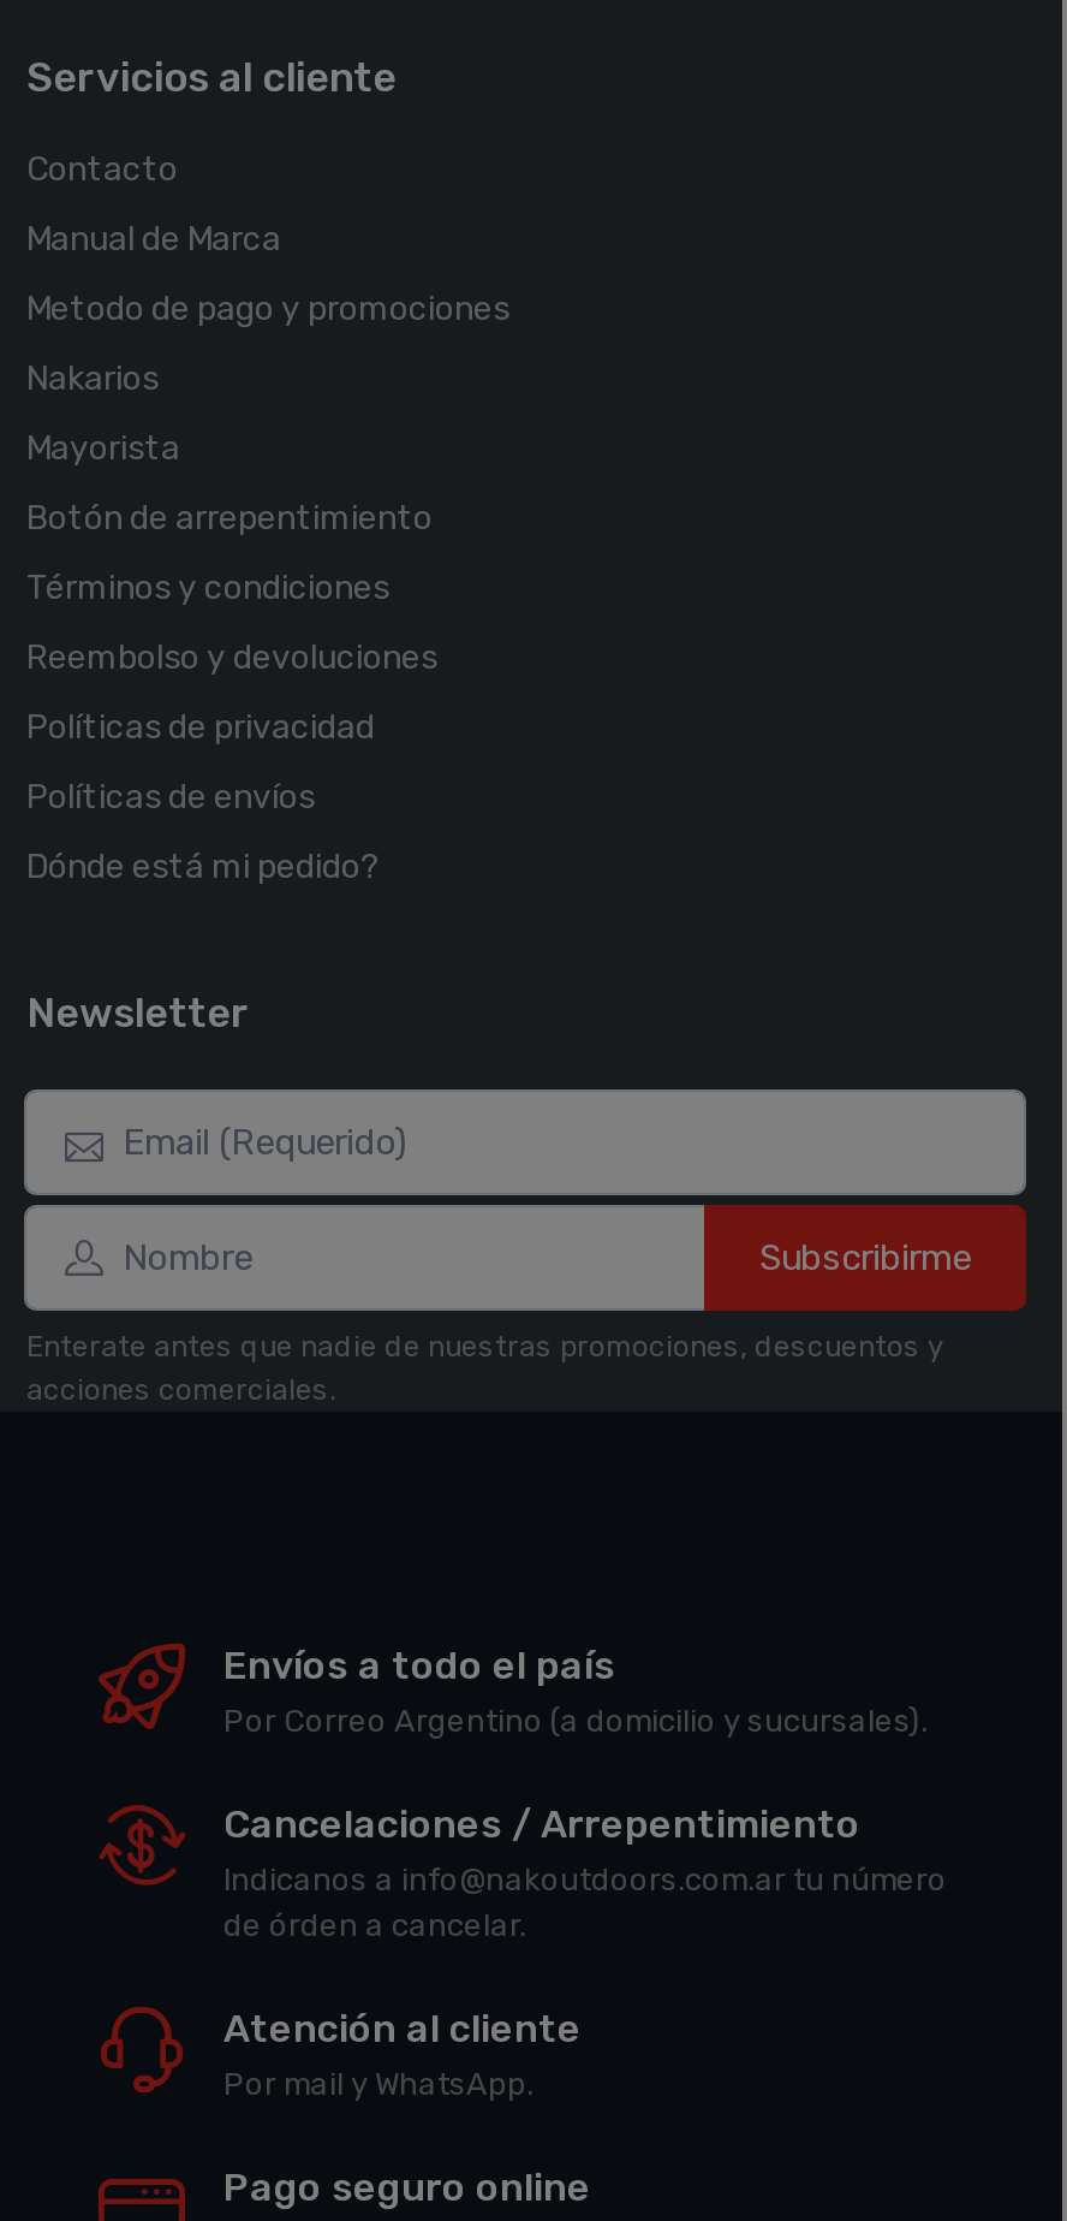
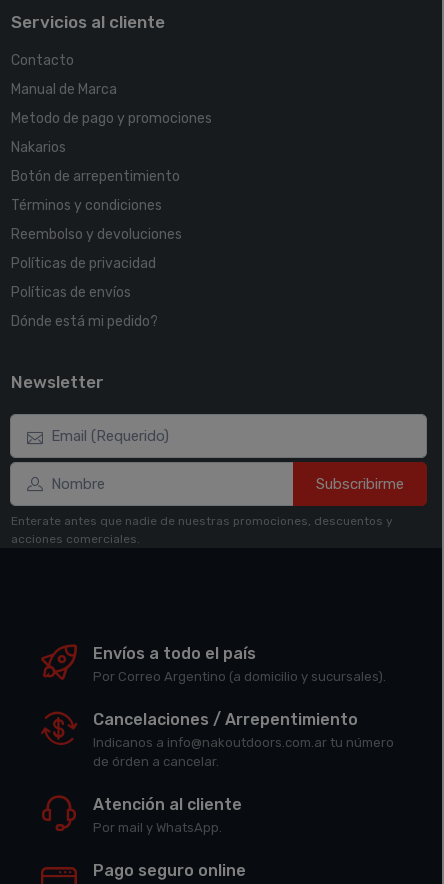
[26,429,180,470] Mayorista -> none

